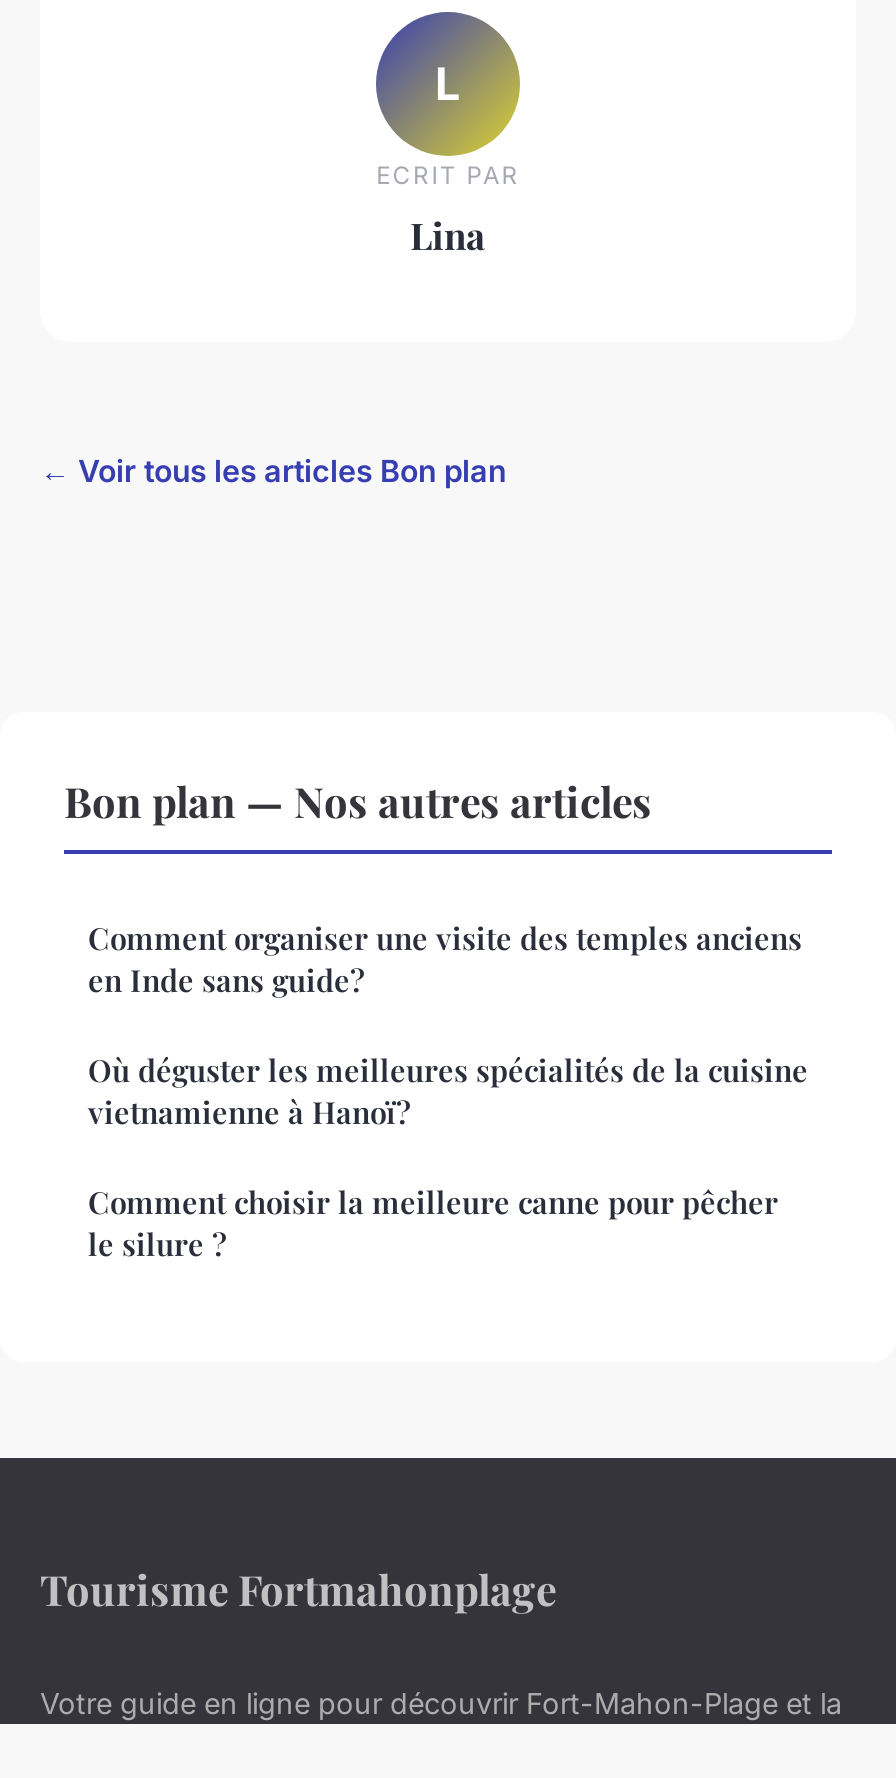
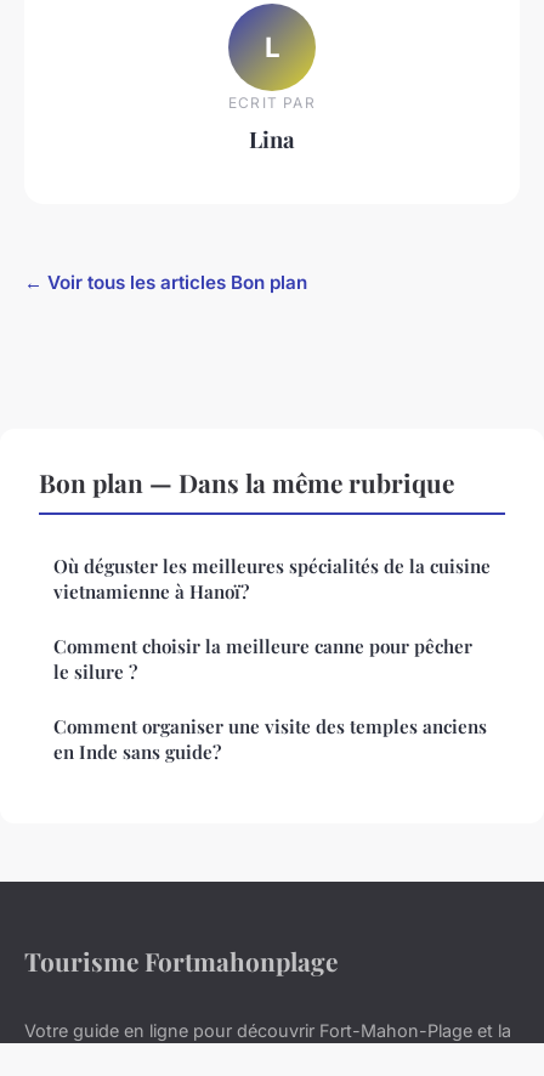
[64,772,652,828] Bon plan — Nos autres articles -> [39,465,454,499] Bon plan — Dans la même rubrique
moved [88,918,802,1000] -> [53,714,487,764]: Comment organiser une visite des temples anciens | en Inde sans guide?
moved [88,1050,808,1264] -> [53,554,491,684]: Où déguster les meilleures spécialités de la cuisine | vietnamienne à Hanoï? | Comment choisir la meilleure canne pour pêcher | le silure ?

